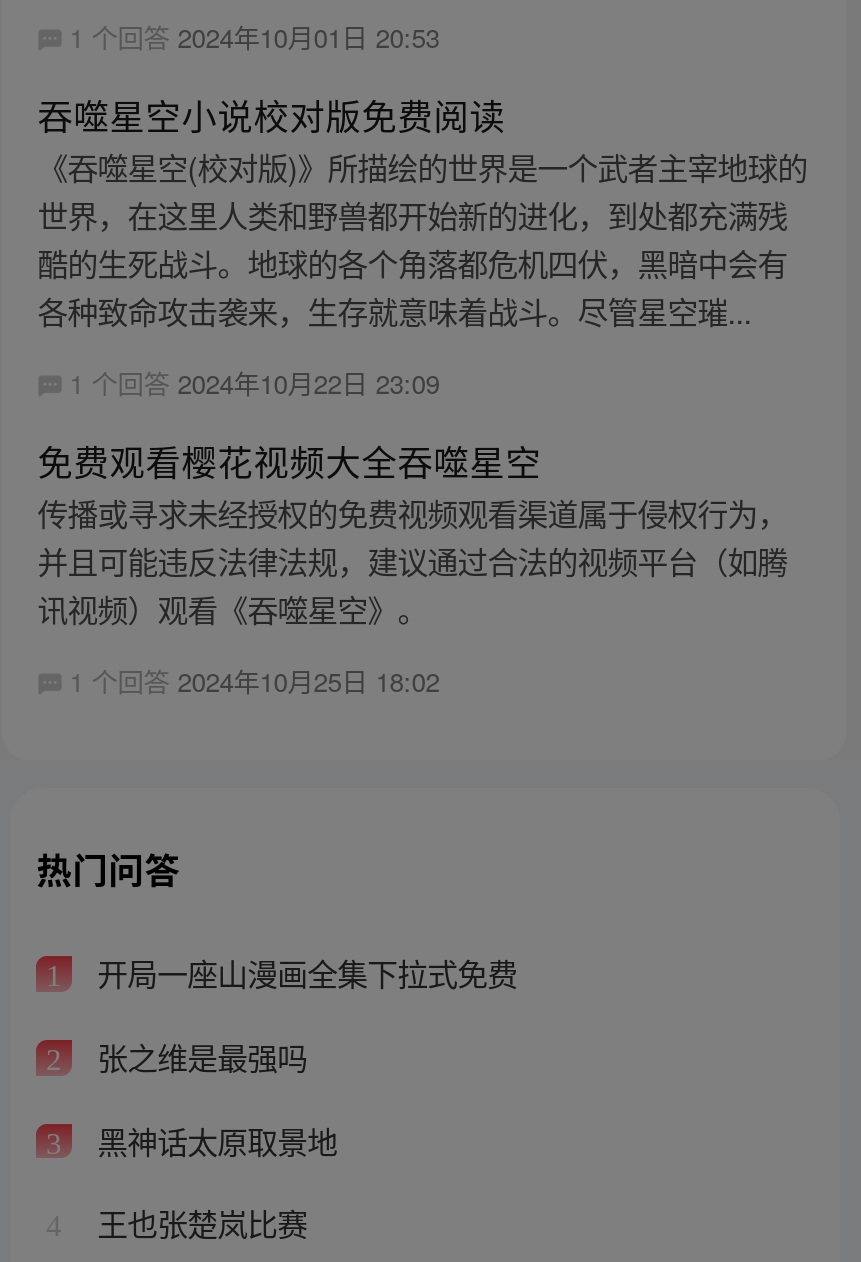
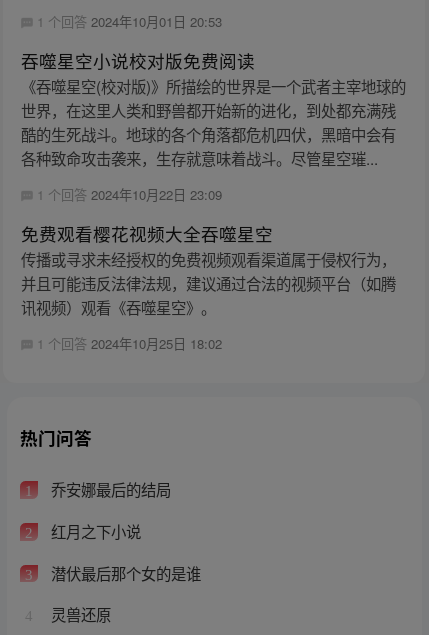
[89,951,517,995] 开局一座山漫画全集下拉式免费 -> [47,478,171,500] 乔安娜最后的结局
[89,1034,307,1078] 张之维是最强吗 -> [47,520,141,542] 红月之下小说
[89,1117,337,1161] 黑神话太原取景地 -> [47,562,201,584] 潜伏最后那个女的是谁
[89,1201,307,1245] 王也张楚岚比赛 -> [47,603,111,625] 灵兽还原

